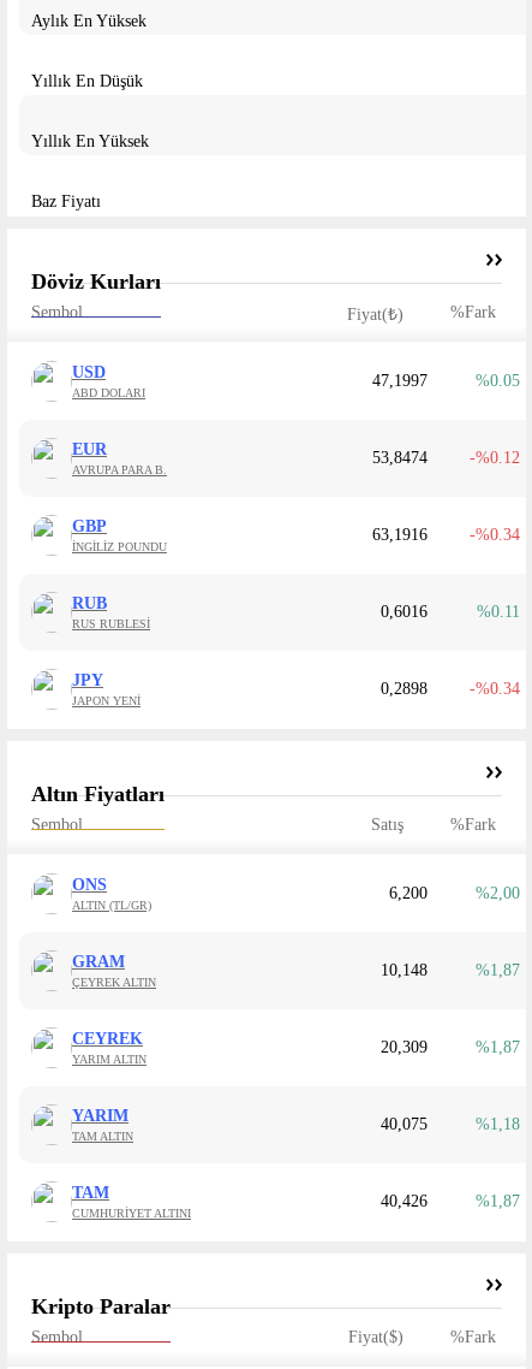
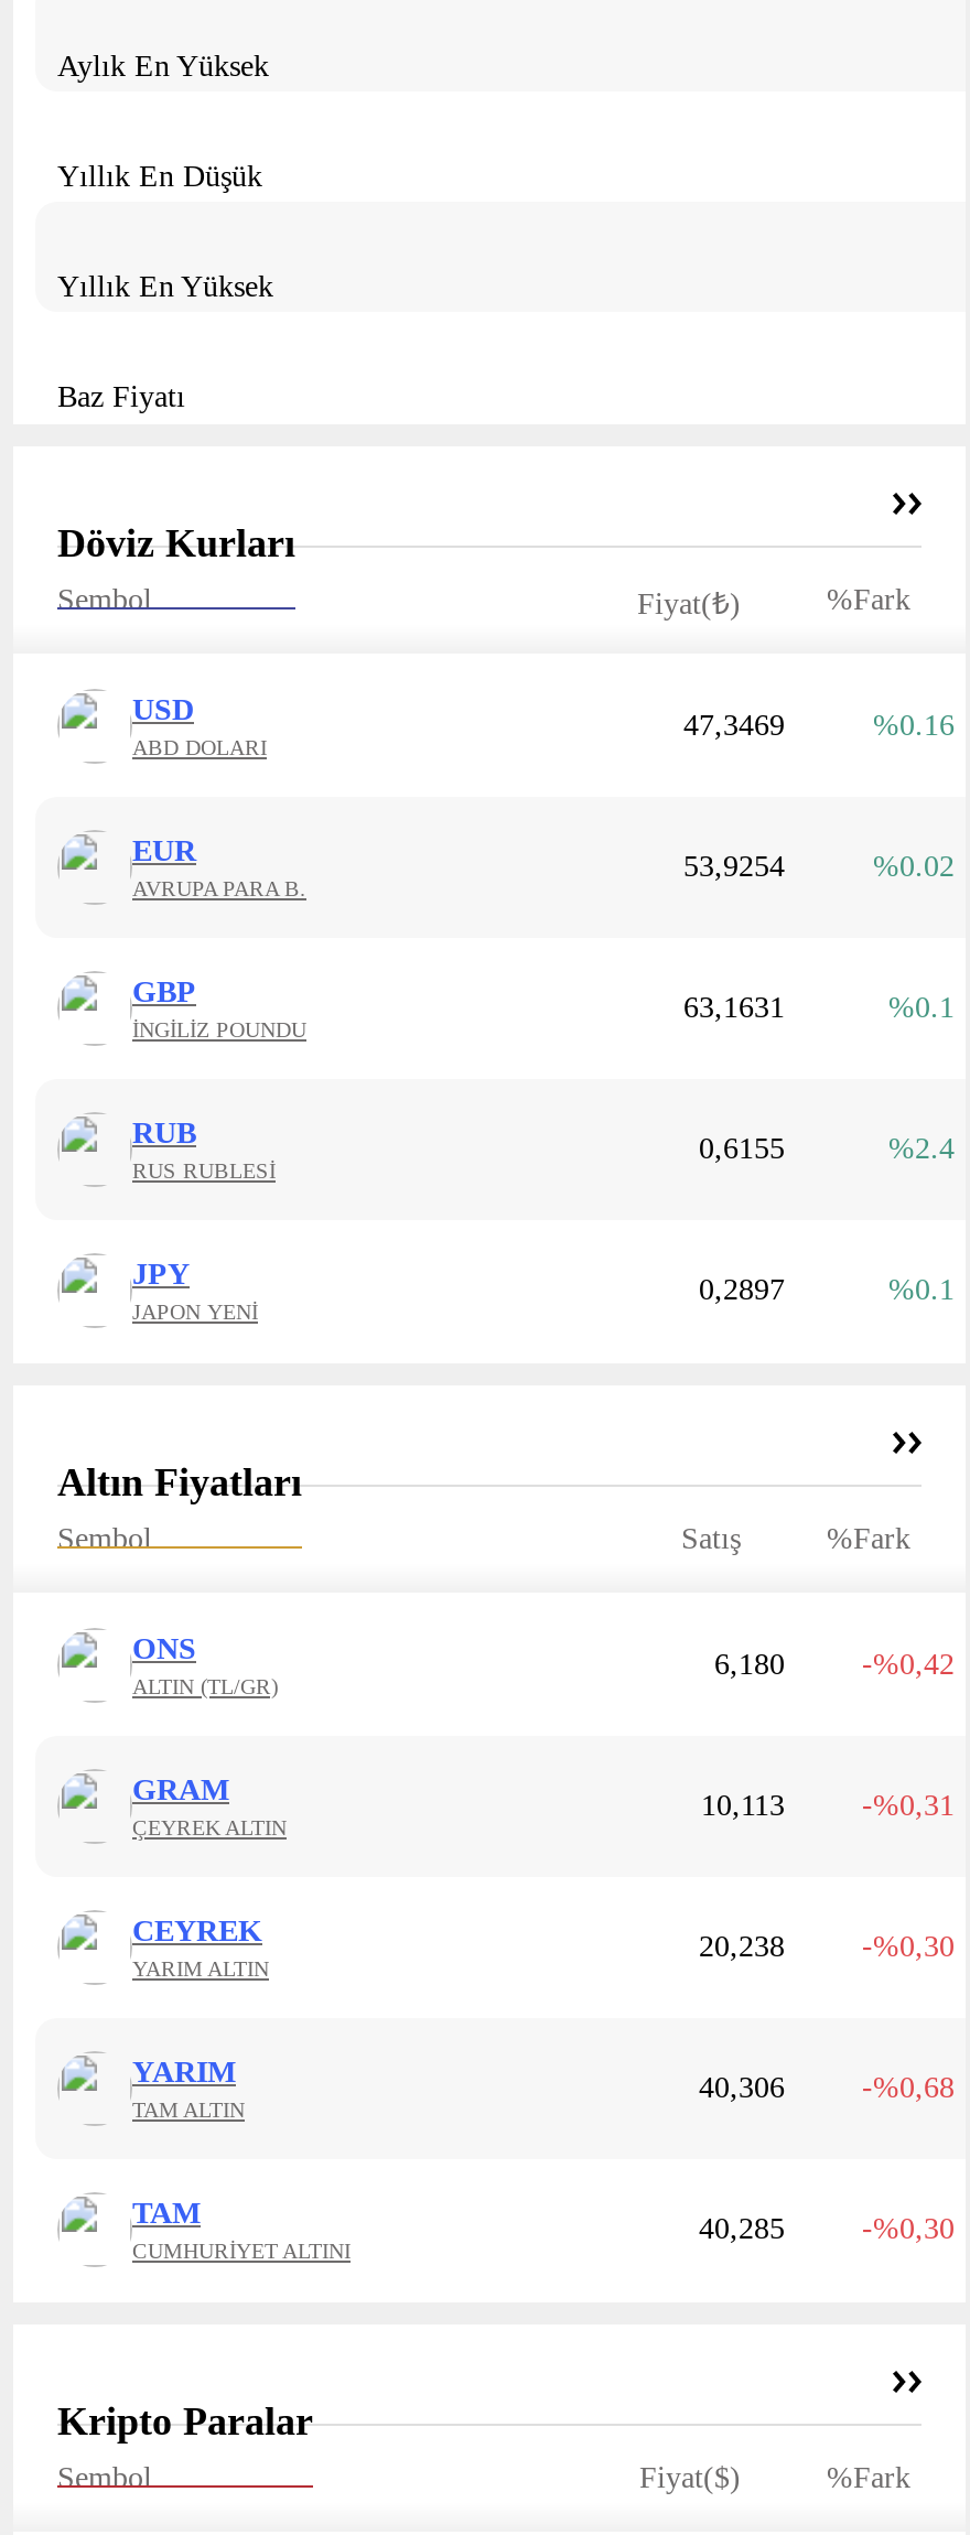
[372,372,428,390] 47,1997 -> [683,709,785,742] 47,3469
[490,372,520,390] 0.05 -> [899,709,955,742] 0.16
[372,449,428,467] 53,8474 -> [683,850,785,883] 53,9254
[490,449,520,467] 0.12 -> [899,850,955,883] 0.02
[372,526,428,544] 63,1916 -> [683,991,785,1024] 63,1631
[490,526,520,544] 0.34 -> [915,991,955,1024] 0.1
[381,603,428,621] 0,6016 -> [699,1132,785,1165] 0,6155
[491,603,520,621] 0.11 -> [915,1132,955,1165] 2.4
[381,680,428,698] 0,2898 -> [699,1273,785,1306] 0,2897
[490,680,520,698] 0.34 -> [915,1273,955,1306] 0.1
[389,884,428,902] 6,200 -> [714,1648,785,1681] 6,180
[490,884,520,902] 2,00 -> [899,1648,955,1681] 0,42
[381,961,428,979] 10,148 -> [701,1789,785,1822] 10,113
[490,961,520,979] 1,87 -> [899,1789,955,1822] 0,31
[381,1038,428,1056] 20,309 -> [699,1930,785,1963] 20,238
[490,1038,520,1056] 1,87 -> [899,1930,955,1963] 0,30
[381,1115,428,1133] 40,075 -> [699,2071,785,2104] 40,306
[490,1115,520,1133] 1,18 -> [899,2071,955,2104] 0,68
[381,1192,428,1210] 40,426 -> [699,2212,785,2245] 40,285
[490,1192,520,1210] 1,87 -> [899,2212,955,2245] 0,30

